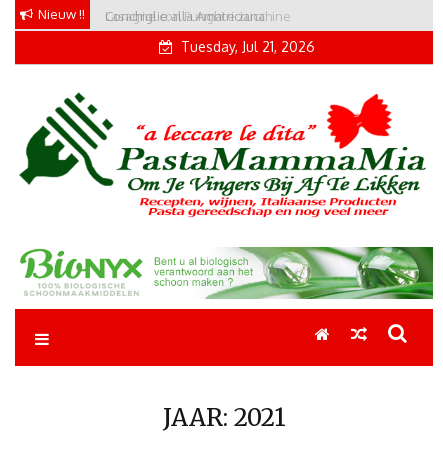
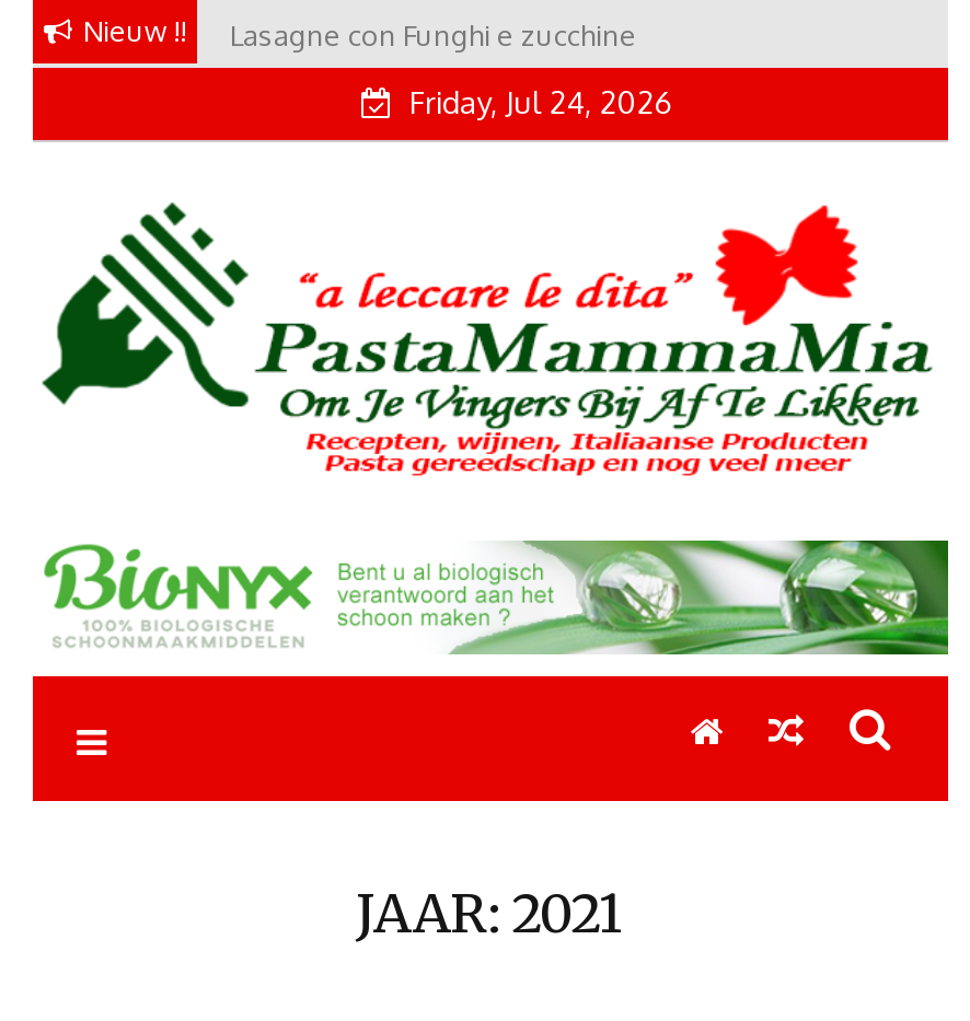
[176,38,314,55] Tuesday, Jul 21, 2026 -> [401,83,674,120] Friday, Jul 24, 2026

